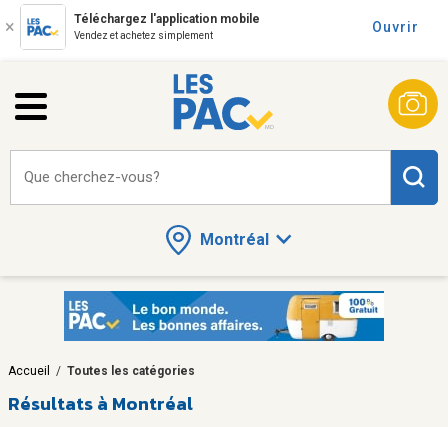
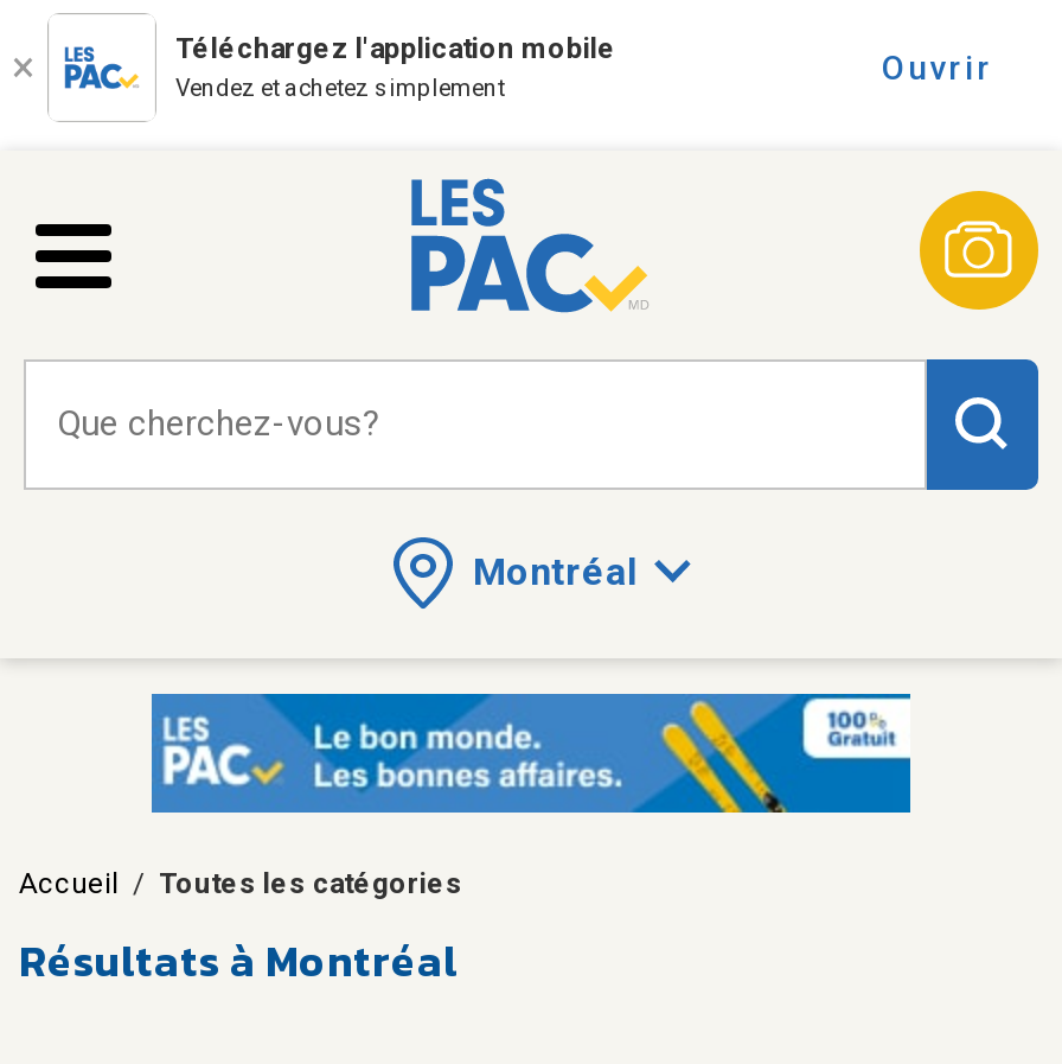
[274,294,359,342] [image] -> [652,703,849,815] [image]

